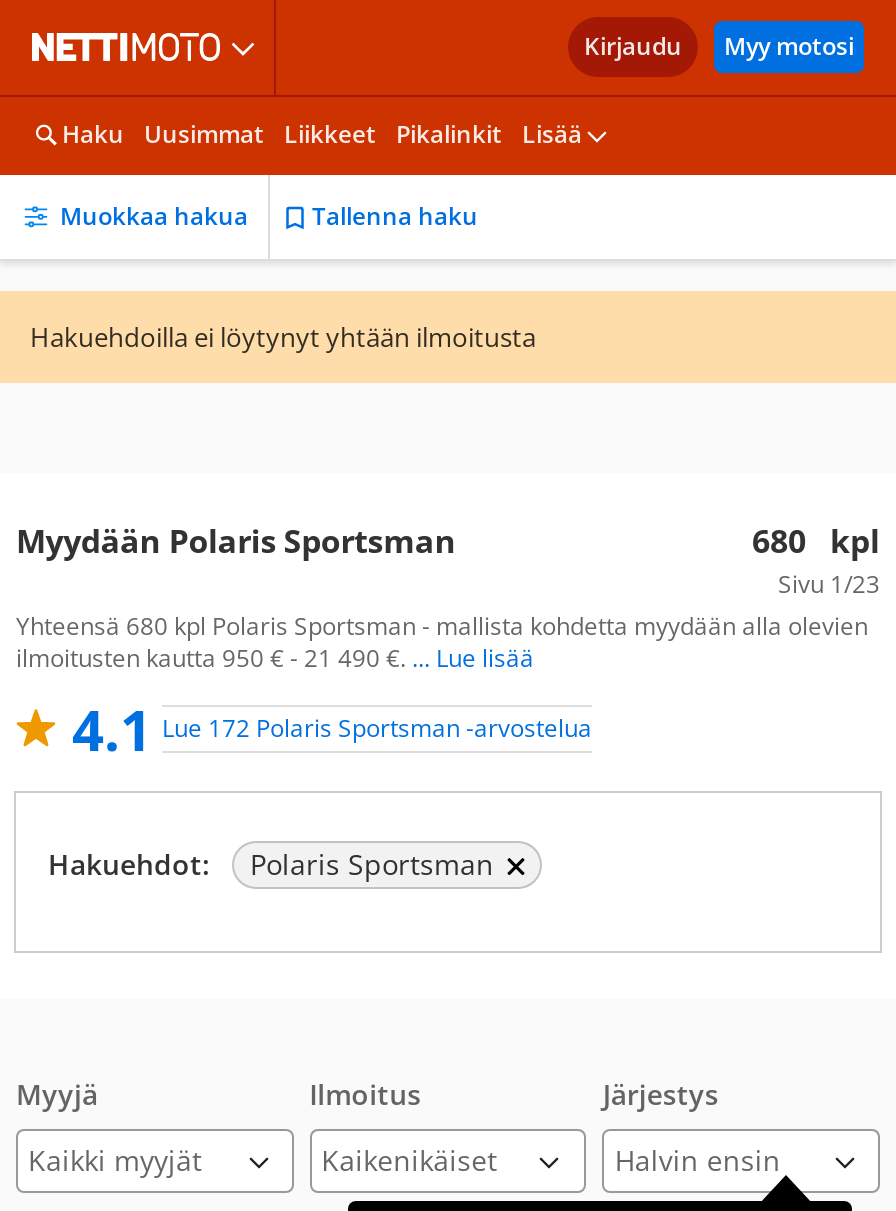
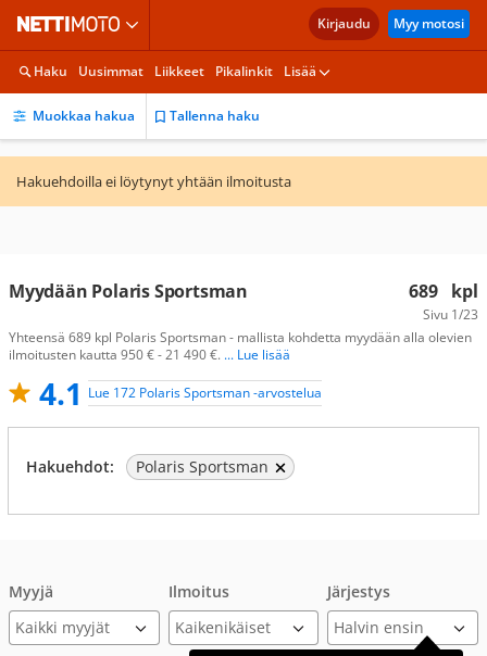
[752,519,880,563] 680 kpl -> [409,279,478,303] 689 kpl
[16,609,868,643] Yhteensä 680 kpl Polaris Sportsman - mallista kohdetta myydään alla olevien -> [9,328,472,346] Yhteensä 689 kpl Polaris Sportsman - mallista kohdetta myydään alla olevien

